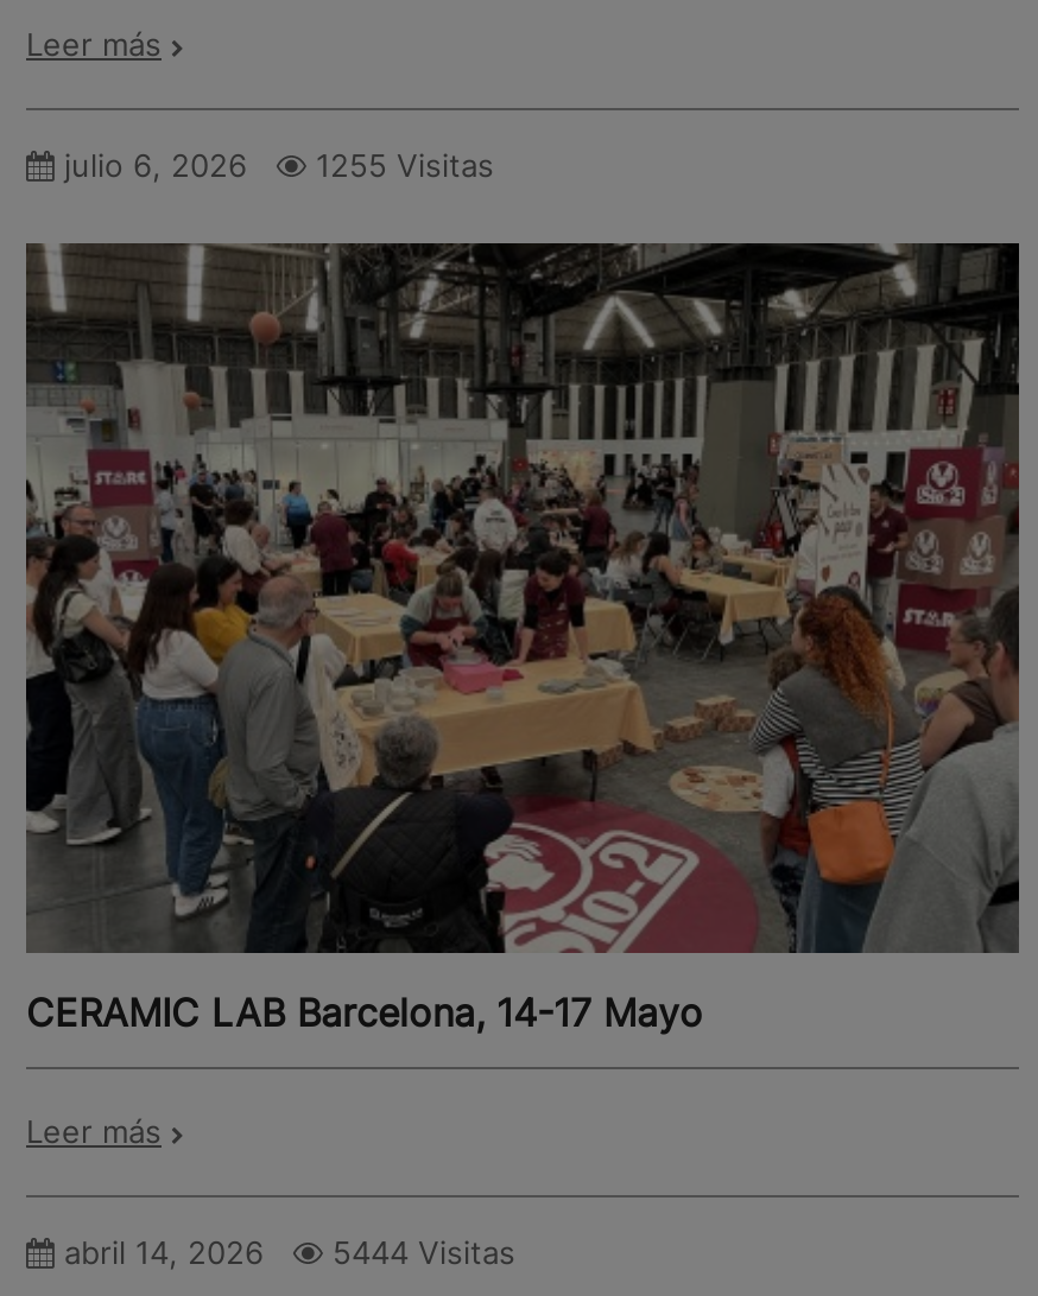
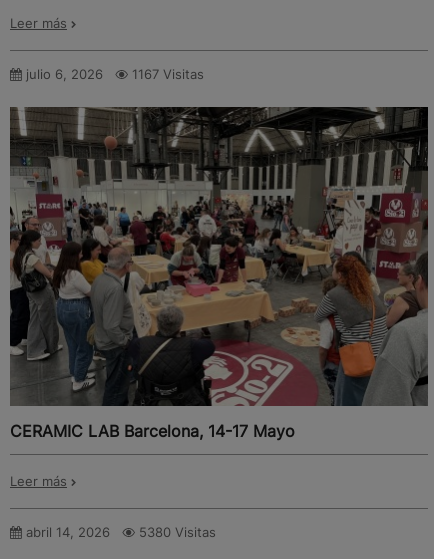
[64,148,494,183] julio 6, 2026 1255 Visitas -> [26,67,204,82] julio 6, 2026 1167 Visitas
[64,1235,515,1270] abril 14, 2026 5444 Visitas -> [26,525,216,540] abril 14, 2026 5380 Visitas

